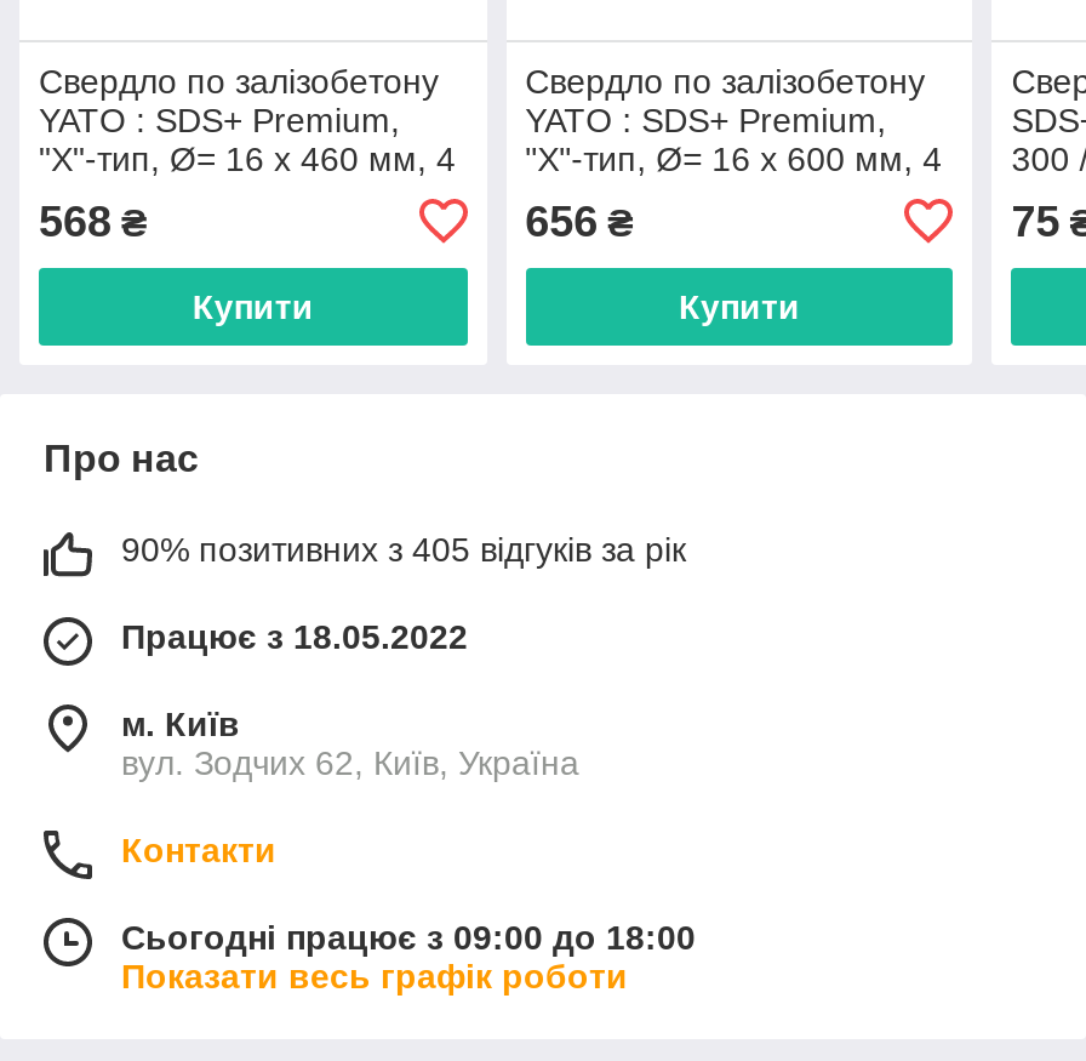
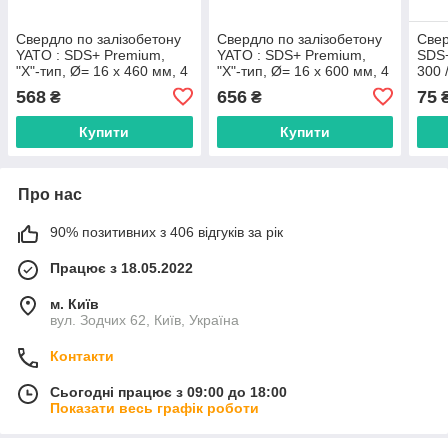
[121,529,686,568] 90% позитивних з 405 відгуків за рік -> [50,224,283,240] 90% позитивних з 406 відгуків за рік

